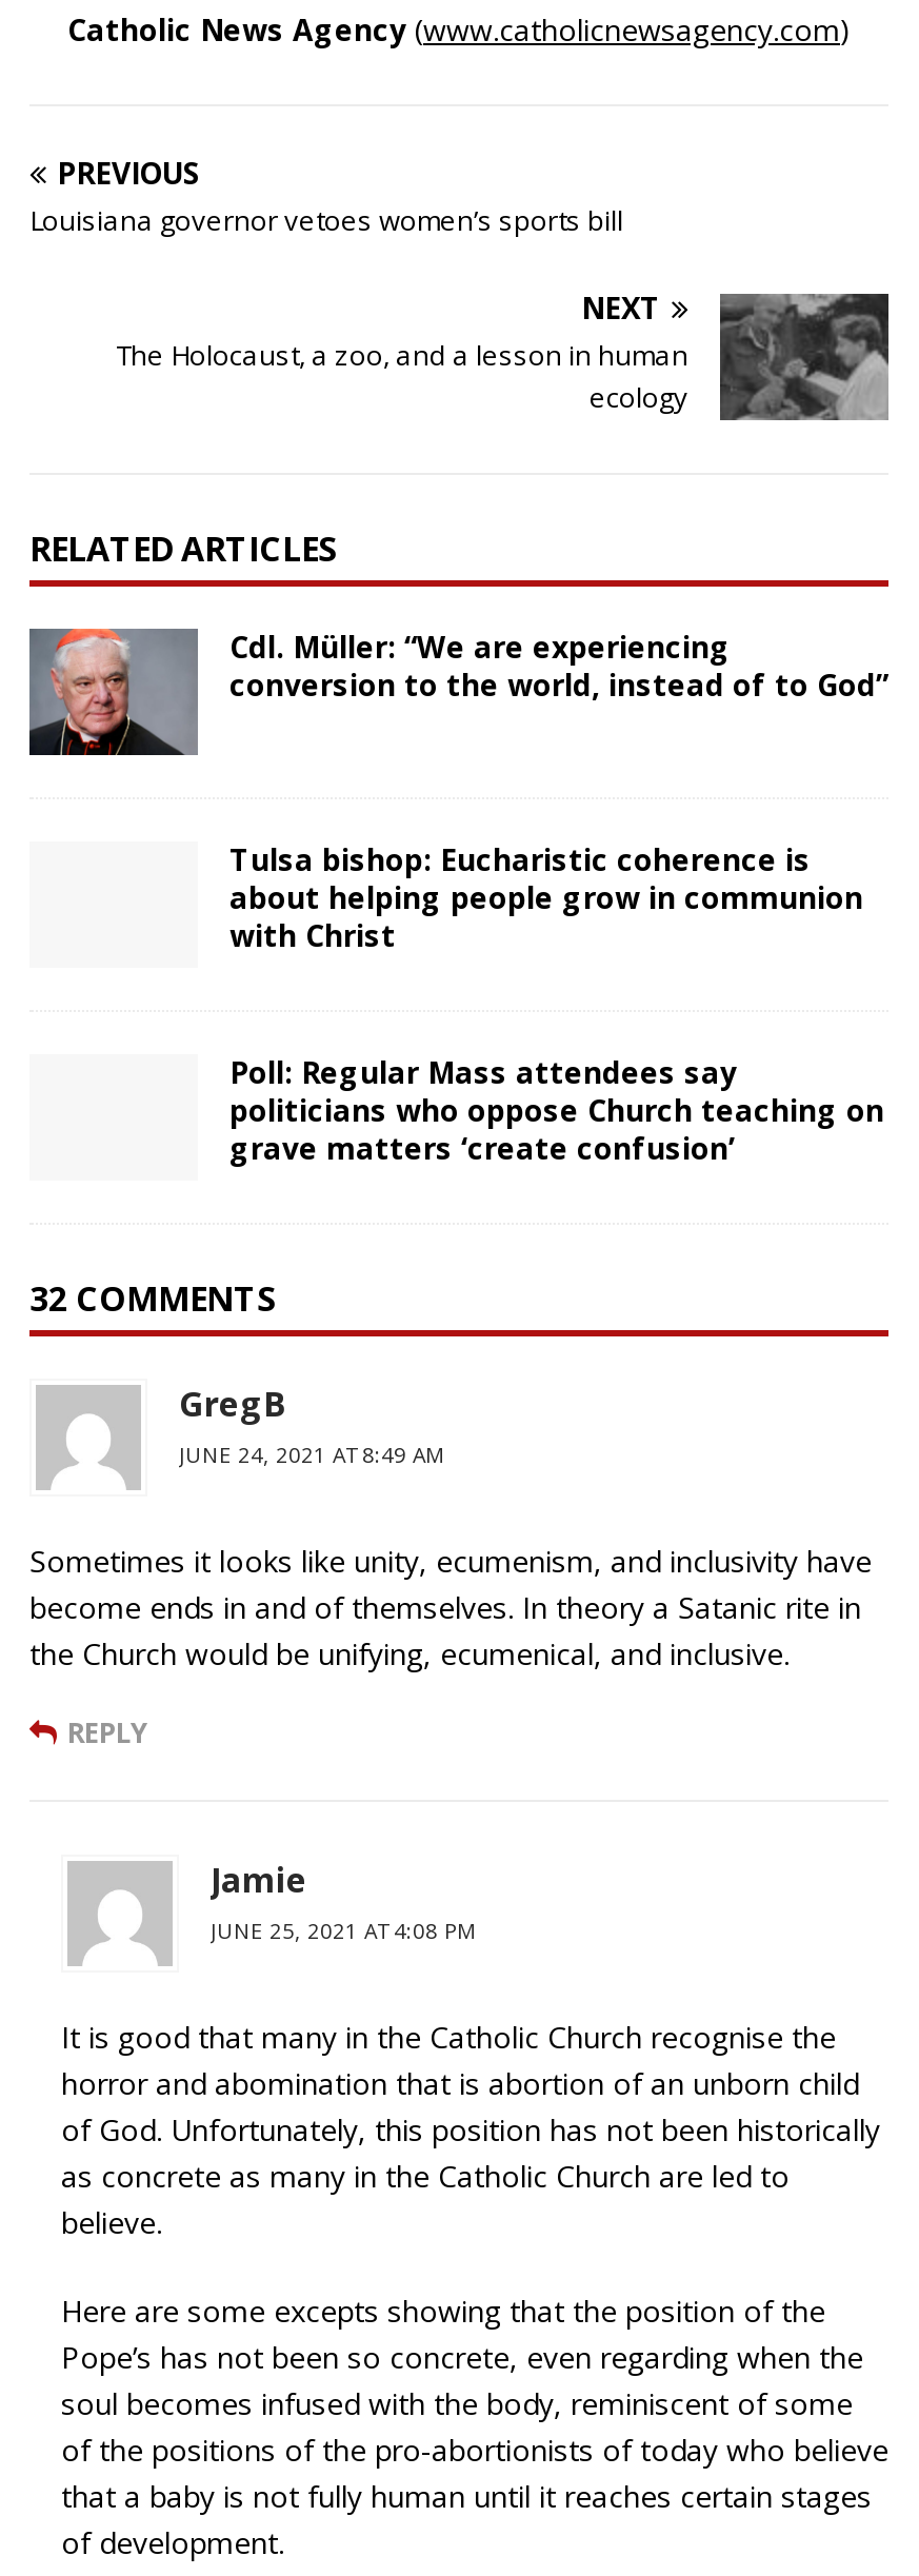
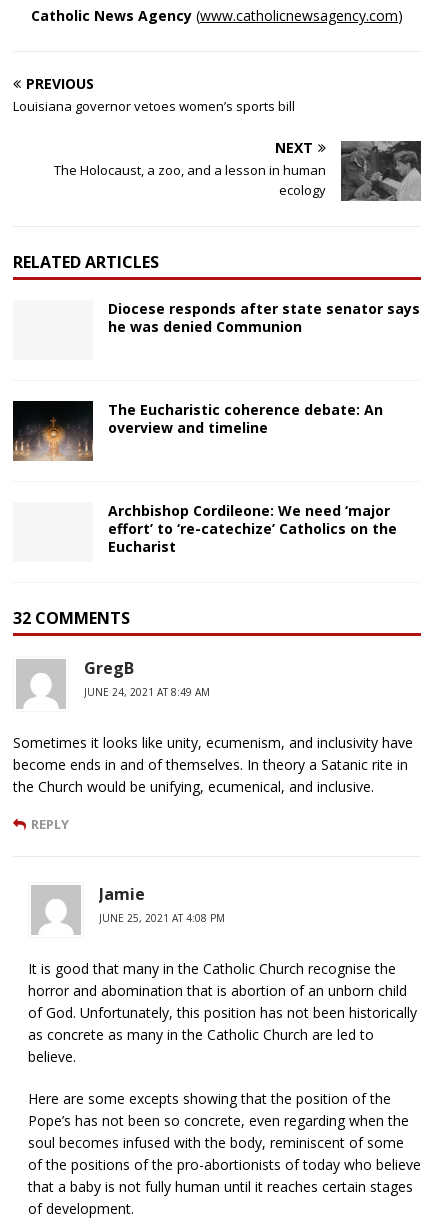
none -> [12,400,94,462] [image]
[27,627,200,757] [image] -> none
[229,626,888,704] Cdl. Müller: “We are experiencing | conversion to the world, instead of to God” -> [108,299,420,336] Diocese responds after state senator says | he was denied Communion
[229,839,863,955] Tulsa bishop: Eucharistic coherence is | about helping people grow in communion | with Christ -> [108,400,383,437] The Eucharistic coherence debate: An | overview and timeline
[229,1052,884,1168] Poll: Regular Mass attendees say | politicians who oppose Church teaching on | grave matters ‘create confusion’ -> [108,501,397,556] Archbishop Cordileone: We need ‘major | effort’ to ‘re-catechize’ Catholics on the | Eucharist

